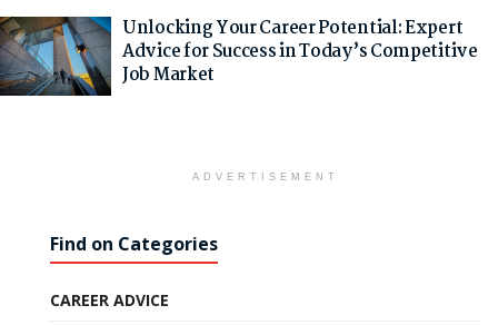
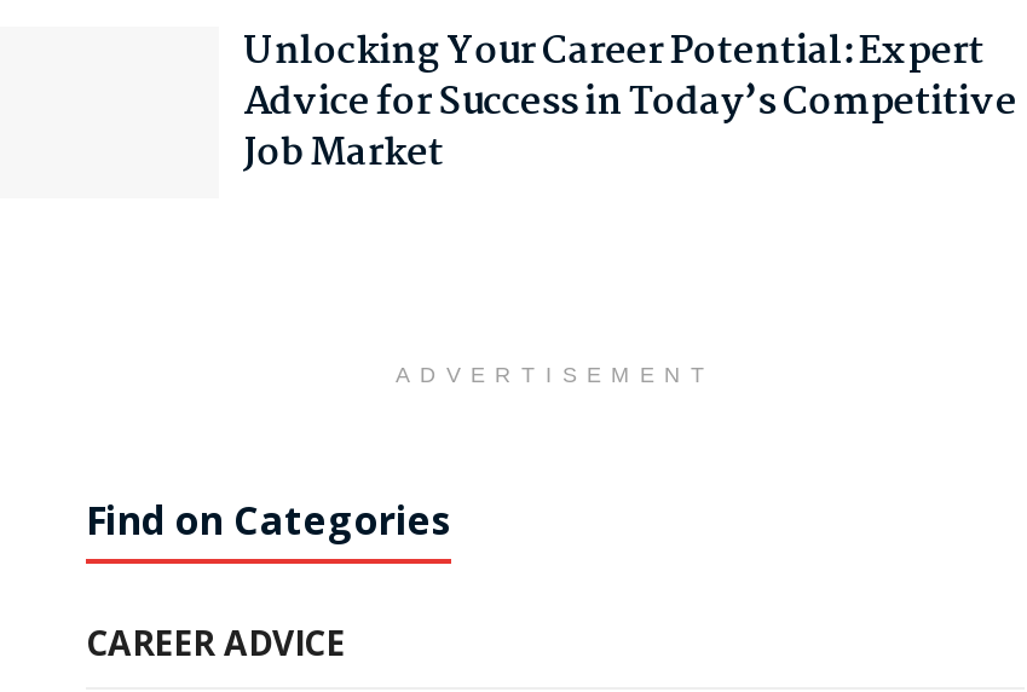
[3,16,112,97] [image] -> none

